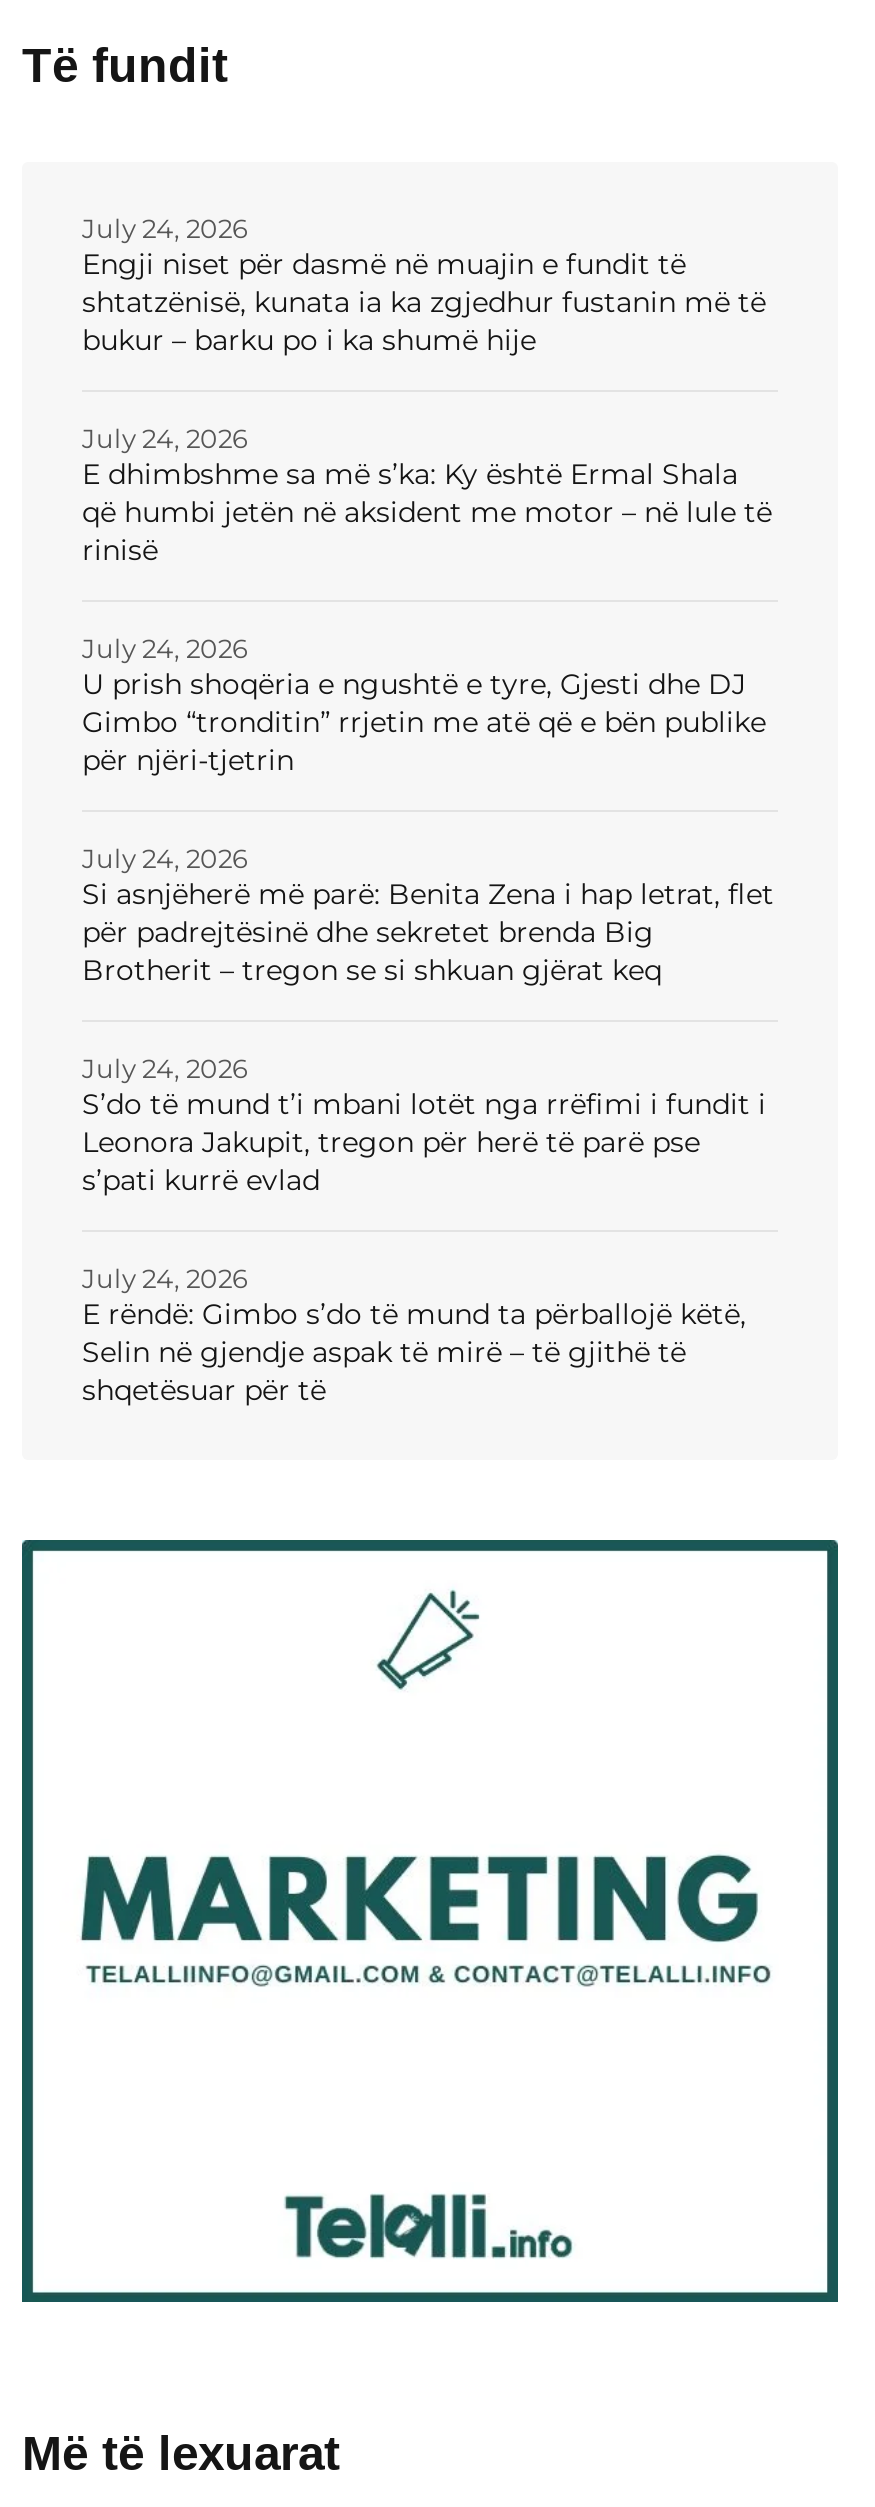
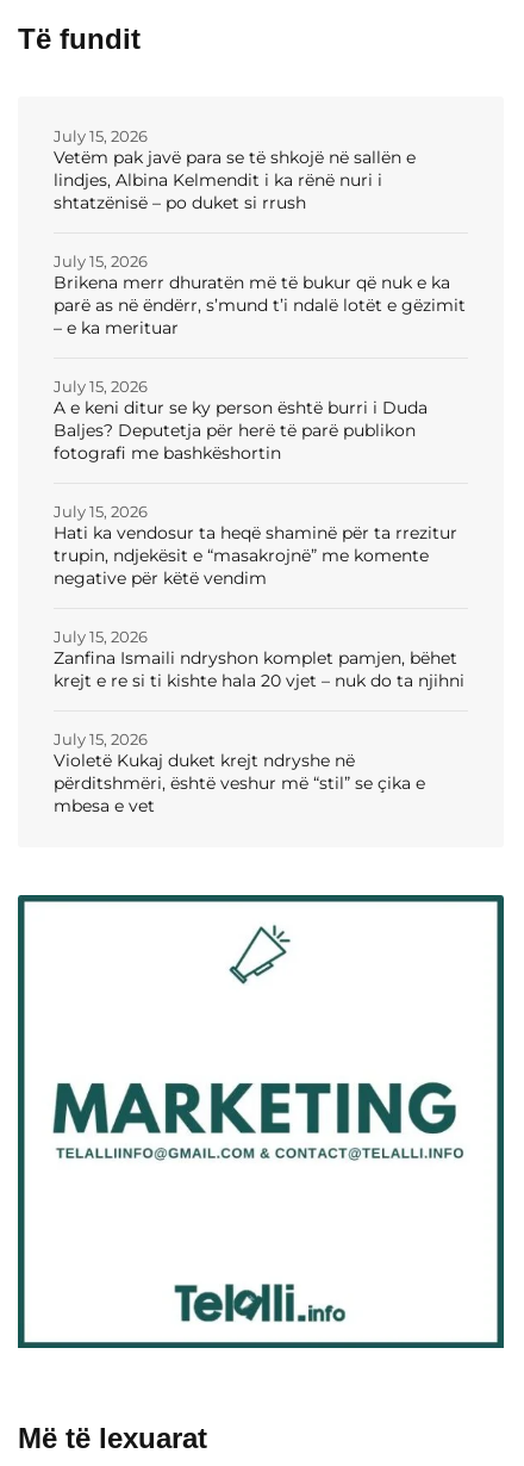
[82,212,248,244] July 24, 2026 -> [54,126,148,145] July 15, 2026
[82,246,766,358] Engji niset për dasmë në muajin e fundit të | shtatzënisë, kunata ia ka zgjedhur fustanin më të | bukur – barku po i ka shumë hije -> [54,146,416,213] Vetëm pak javë para se të shkojë në sallën e | lindjes, Albina Kelmendit i ka rënë nuri i | shtatzënisë – po duket si rrush
[82,422,248,454] July 24, 2026 -> [54,251,148,270] July 15, 2026
[82,456,772,568] E dhimbshme sa më s’ka: Ky është Ermal Shala | që humbi jetën në aksident me motor – në lule të | rinisë -> [54,272,466,338] Brikena merr dhuratën më të bukur që nuk e ka | parë as në ëndërr, s’mund t’i ndalë lotët e gëzimit | – e ka merituar
[82,632,248,664] July 24, 2026 -> [54,377,148,396] July 15, 2026
[82,666,766,778] U prish shoqëria e ngushtë e tyre, Gjesti dhe DJ | Gimbo “tronditin” rrjetin me atë që e bën publike | për njëri-tjetrin -> [54,397,428,464] A e keni ditur se ky person është burri i Duda | Baljes? Deputetja për herë të parë publikon | fotografi me bashkëshortin
[82,842,248,874] July 24, 2026 -> [54,502,148,521] July 15, 2026
[82,876,774,988] Si asnjëherë më parë: Benita Zena i hap letrat, flet | për padrejtësinë dhe sekretet brenda Big | Brotherit – tregon se si shkuan gjërat keq -> [54,522,457,589] Hati ka vendosur ta heqë shaminë për ta rrezitur | trupin, ndjekësit e “masakrojnë” me komente | negative për këtë vendim
[82,1052,248,1084] July 24, 2026 -> [54,627,148,646] July 15, 2026
[82,1086,766,1198] S’do të mund t’i mbani lotët nga rrëfimi i fundit i | Leonora Jakupit, tregon për herë të parë pse | s’pati kurrë evlad -> [54,647,464,691] Zanfina Ismaili ndryshon komplet pamjen, bëhet | krejt e re si ti kishte hala 20 vjet – nuk do ta njihni
[82,1262,248,1294] July 24, 2026 -> [54,729,148,748] July 15, 2026
[82,1296,746,1408] E rëndë: Gimbo s’do të mund ta përballojë këtë, | Selin në gjendje aspak të mirë – të gjithë të | shqetësuar për të -> [54,750,425,816] Violetë Kukaj duket krejt ndryshe në | përditshmëri, është veshur më “stil” se çika e | mbesa e vet

